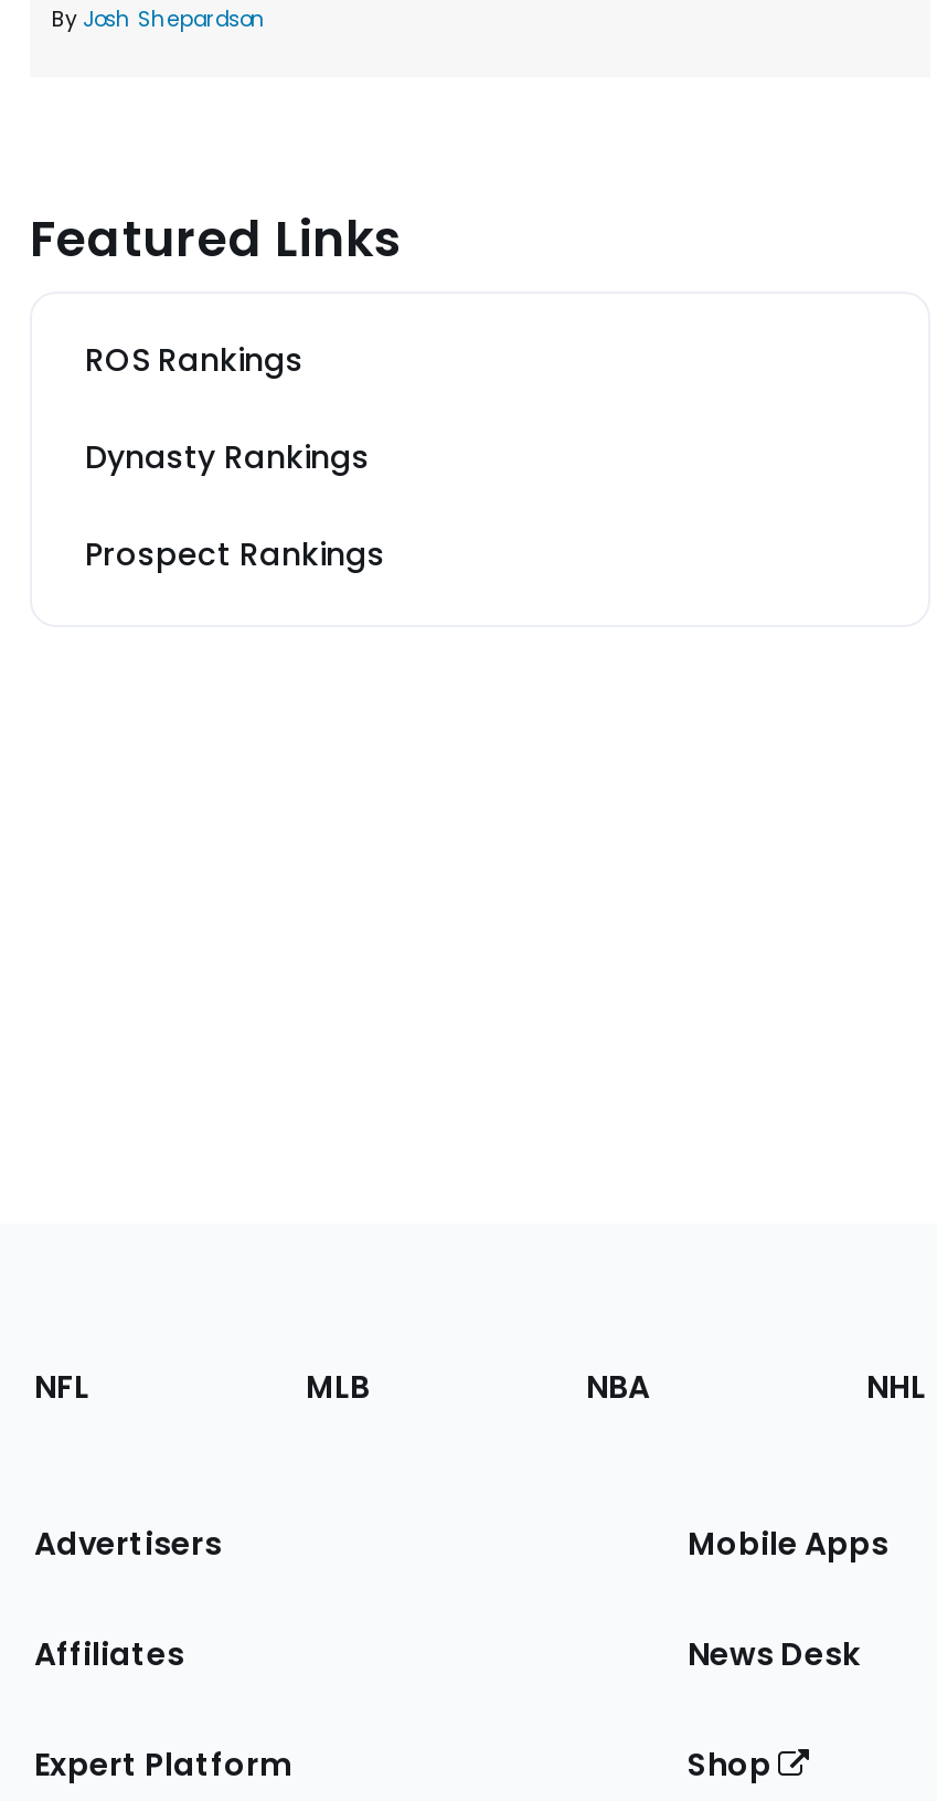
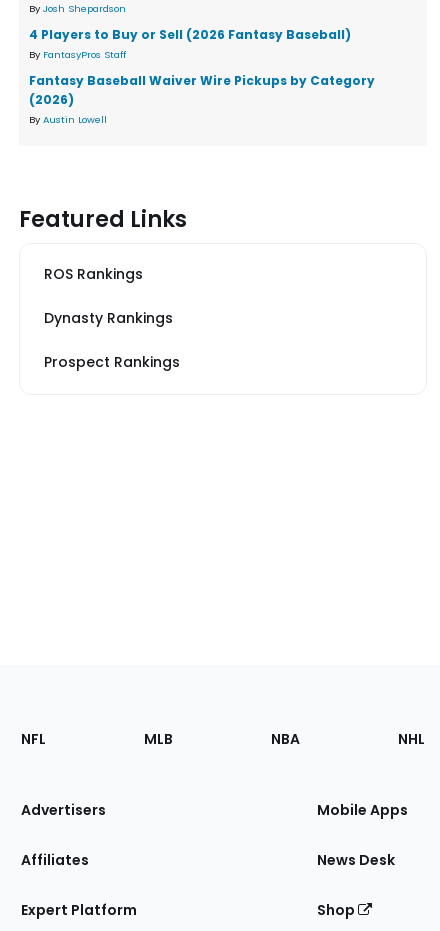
none -> [29,26,375,126] 4 Players to Buy or Sell (2026 Fantasy Baseball) | By FantasyPros Staff | Fantasy Baseball Waiver Wire Pickups by Category | (2026) | By Austin Lowell

